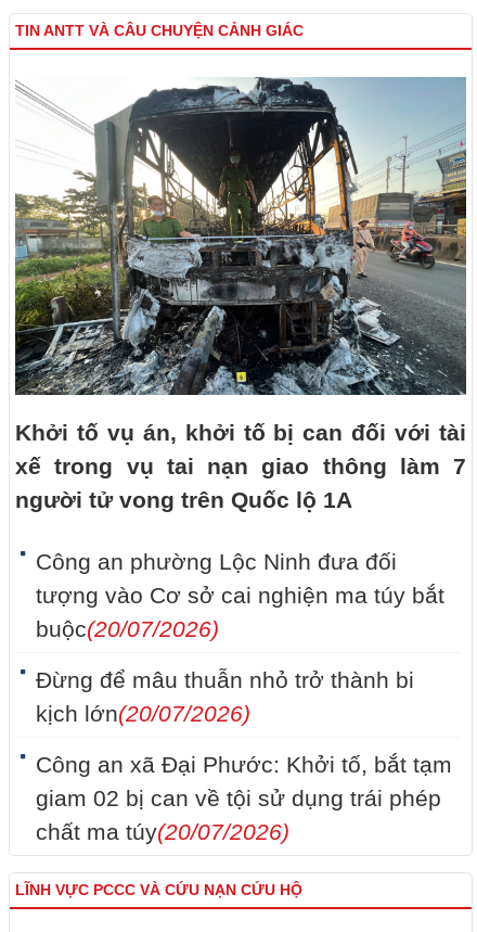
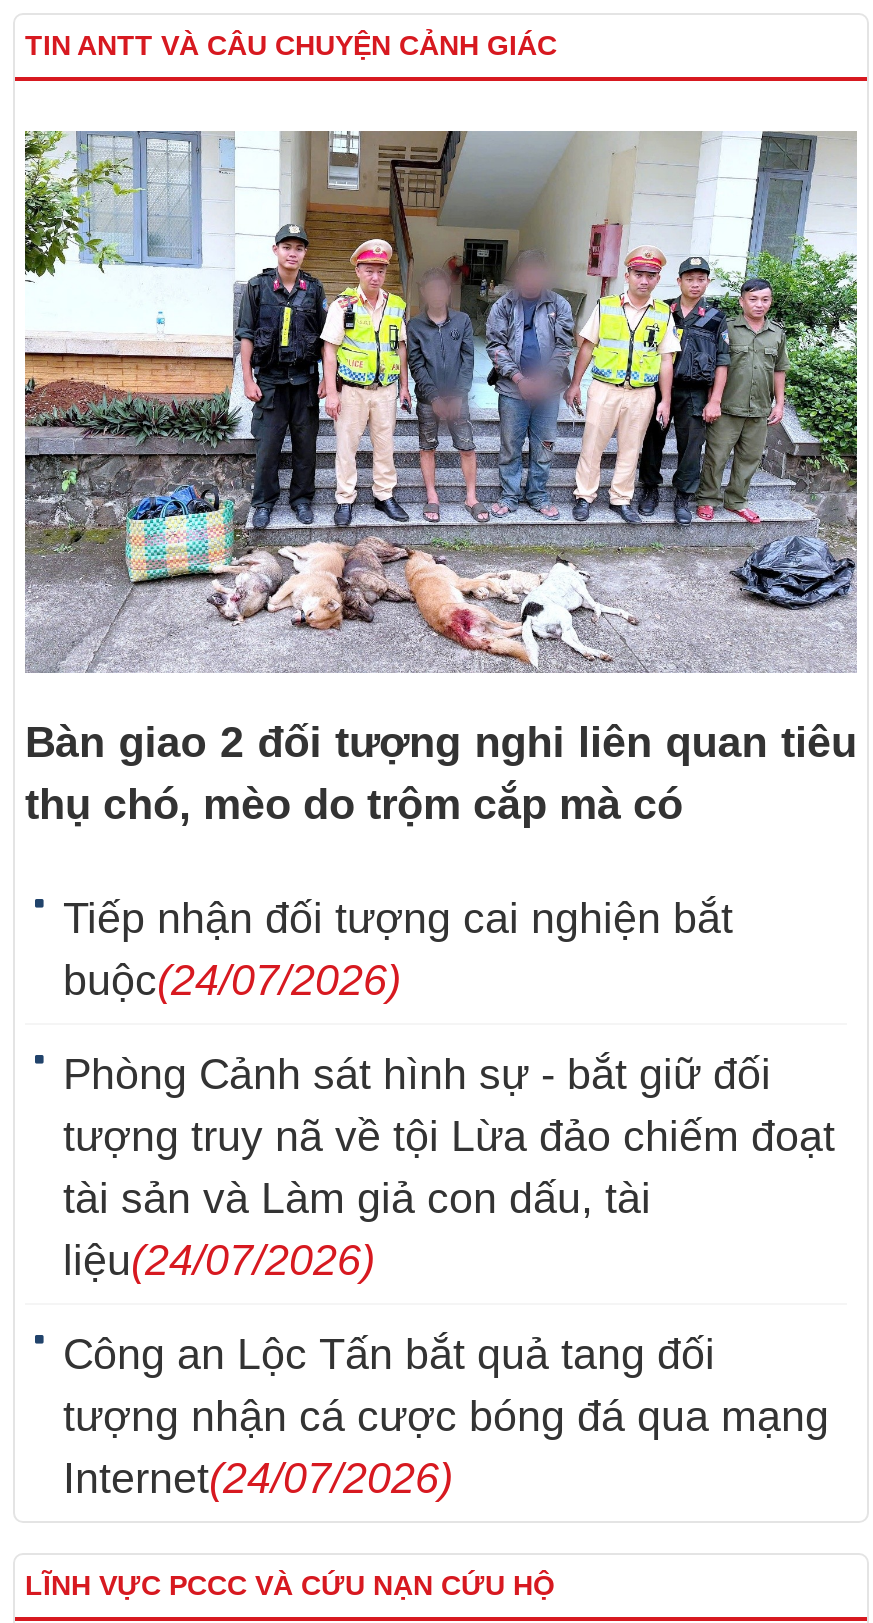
[15,77,467,514] [image] | Khởi tố vụ án, khởi tố bị can đối với tài | xế trong vụ tai nạn giao thông làm 7 | người tử vong trên Quốc lộ 1A -> [23,129,857,829] [image] | Bàn giao 2 đối tượng nghi liên quan tiêu | thụ chó, mèo do trộm cắp mà có
[36,549,444,643] Công an phường Lộc Ninh đưa đối | tượng vào Cơ sở cai nghiện ma túy bắt | buộc(20/07/2026) -> [63,895,733,1005] Tiếp nhận đối tượng cai nghiện bắt | buộc(24/07/2026)
[36,668,414,727] Đừng để mâu thuẫn nhỏ trở thành bi | kịch lớn(20/07/2026) -> [63,1051,835,1285] Phòng Cảnh sát hình sự - bắt giữ đối | tượng truy nã về tội Lừa đảo chiếm đoạt | tài sản và Làm giả con dấu, tài | liệu(24/07/2026)
[36,752,452,846] Công an xã Đại Phước: Khởi tố, bắt tạm | giam 02 bị can về tội sử dụng trái phép | chất ma túy(20/07/2026) -> [63,1331,829,1503] Công an Lộc Tấn bắt quả tang đối | tượng nhận cá cược bóng đá qua mạng | Internet(24/07/2026)

